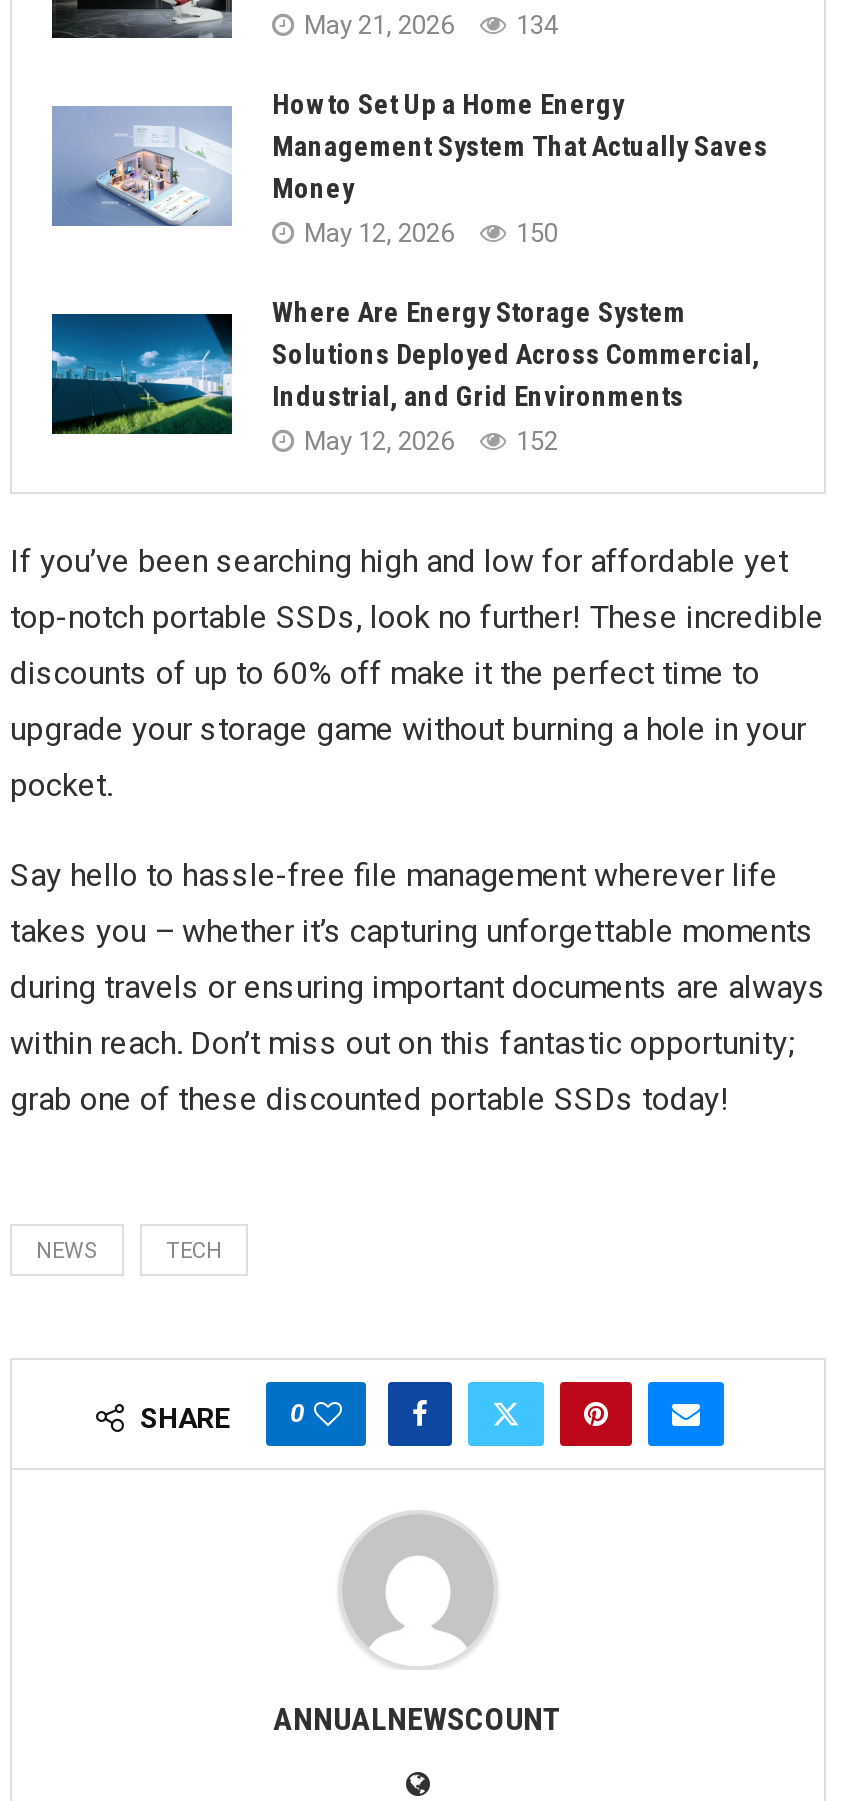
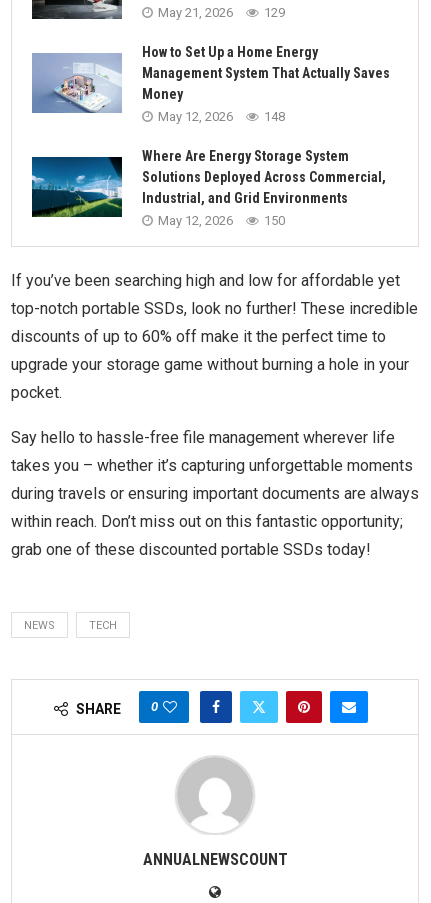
[516,10,558,40] 134 -> [264,5,285,20] 129
[516,218,558,248] 150 -> [264,109,285,124] 148
[516,426,558,456] 152 -> [264,213,285,228] 150

